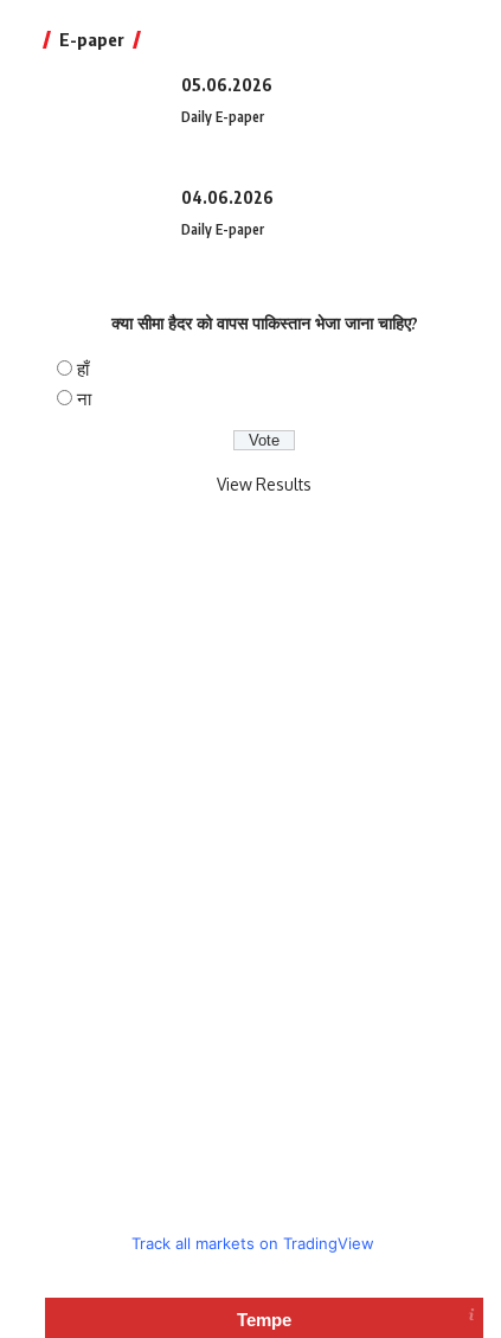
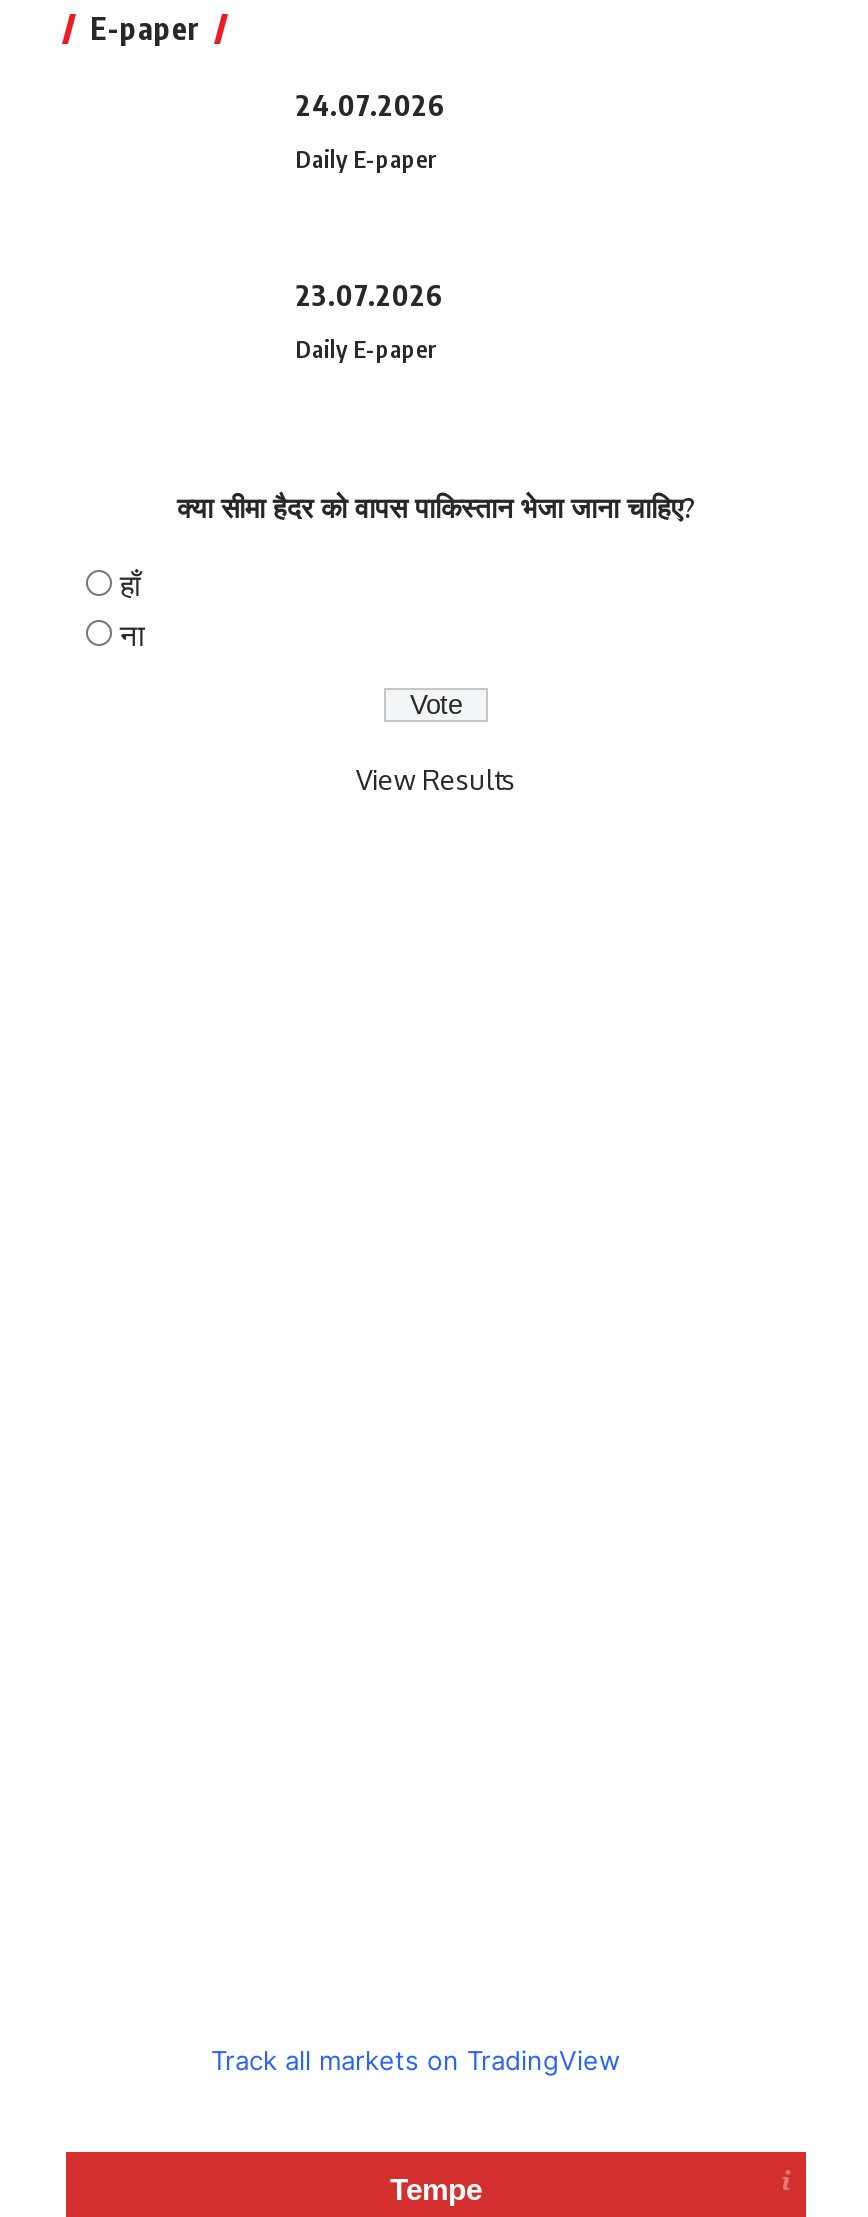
[181,75,272,95] 05.06.2026 -> [296,88,446,122] 24.07.2026
[181,187,274,207] 04.06.2026 -> [296,278,444,312] 23.07.2026

